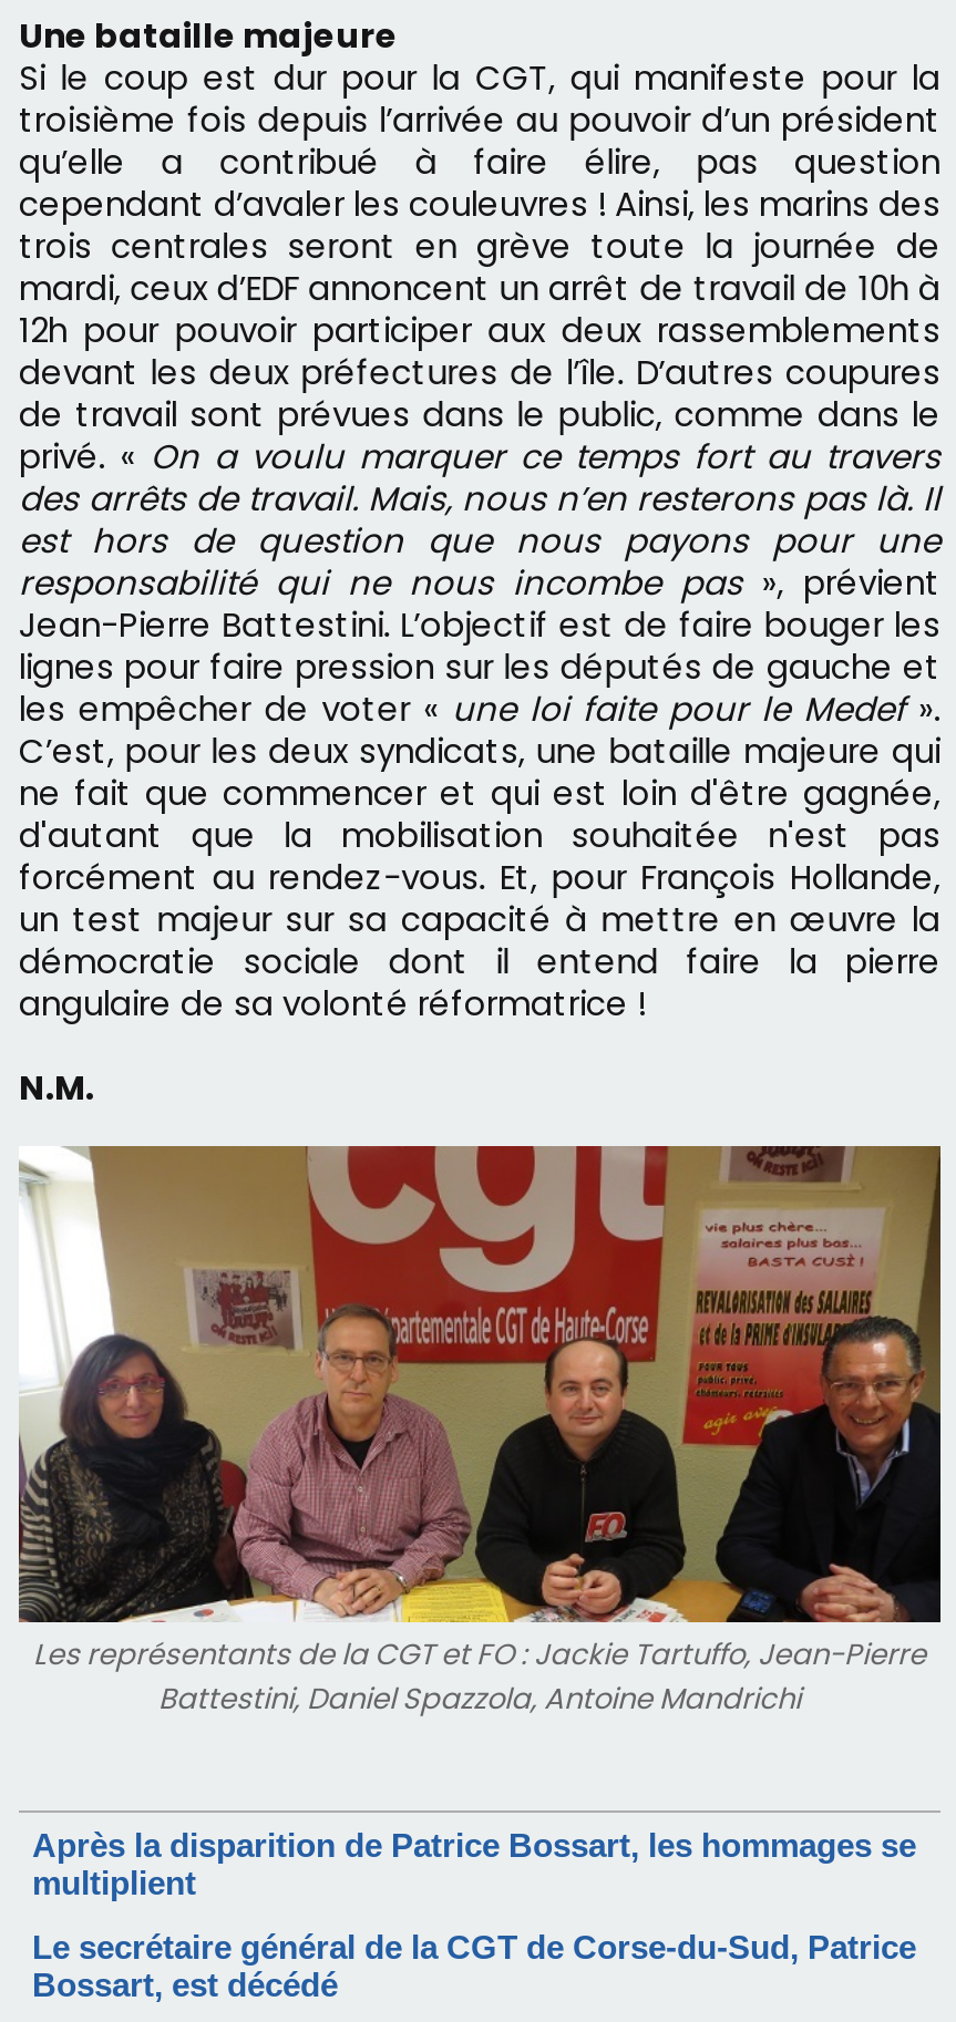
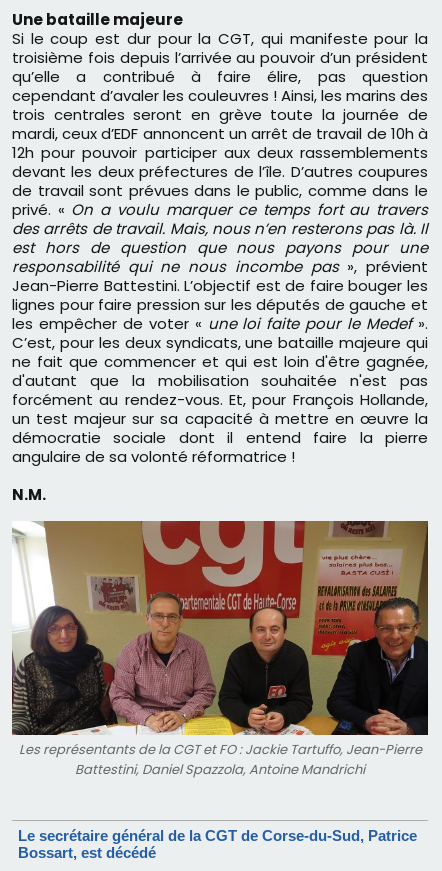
[32,1826,916,1901] Après la disparition de Patrice Bossart, les hommages se | multiplient -> none

